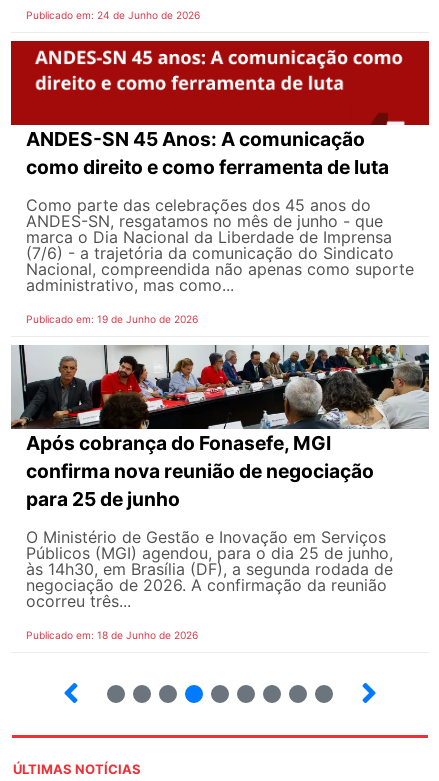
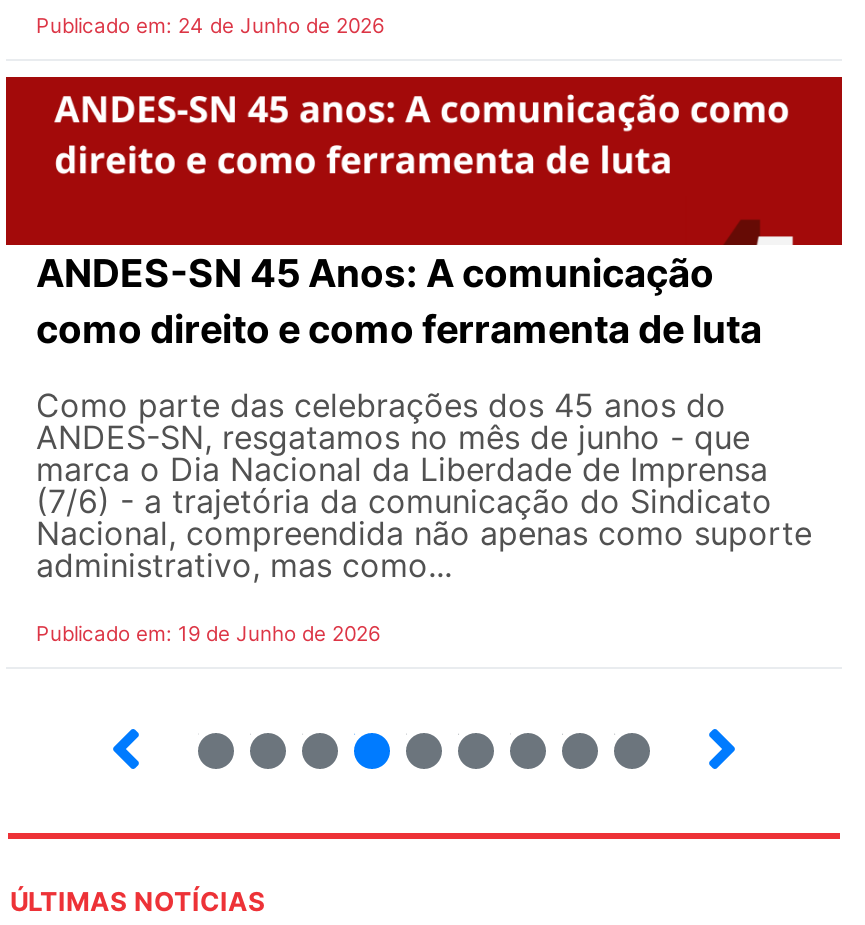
[11,344,430,641] [image] | Após cobrança do Fonasefe, MGI | confirma nova reunião de negociação | para 25 de junho | O Ministério de Gestão e Inovação em Serviços | Públicos (MGI) agendou, para o dia 25 de junho, | às 14h30, em Brasília (DF), a segunda rodada de | negociação de 2026. A confirmação da reunião | ocorreu três... | Publicado em: 18 de Junho de 2026 -> none

